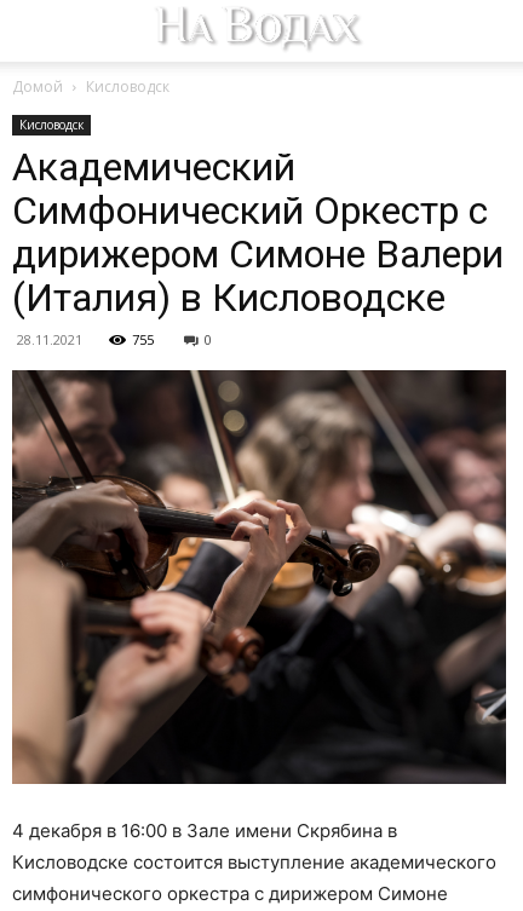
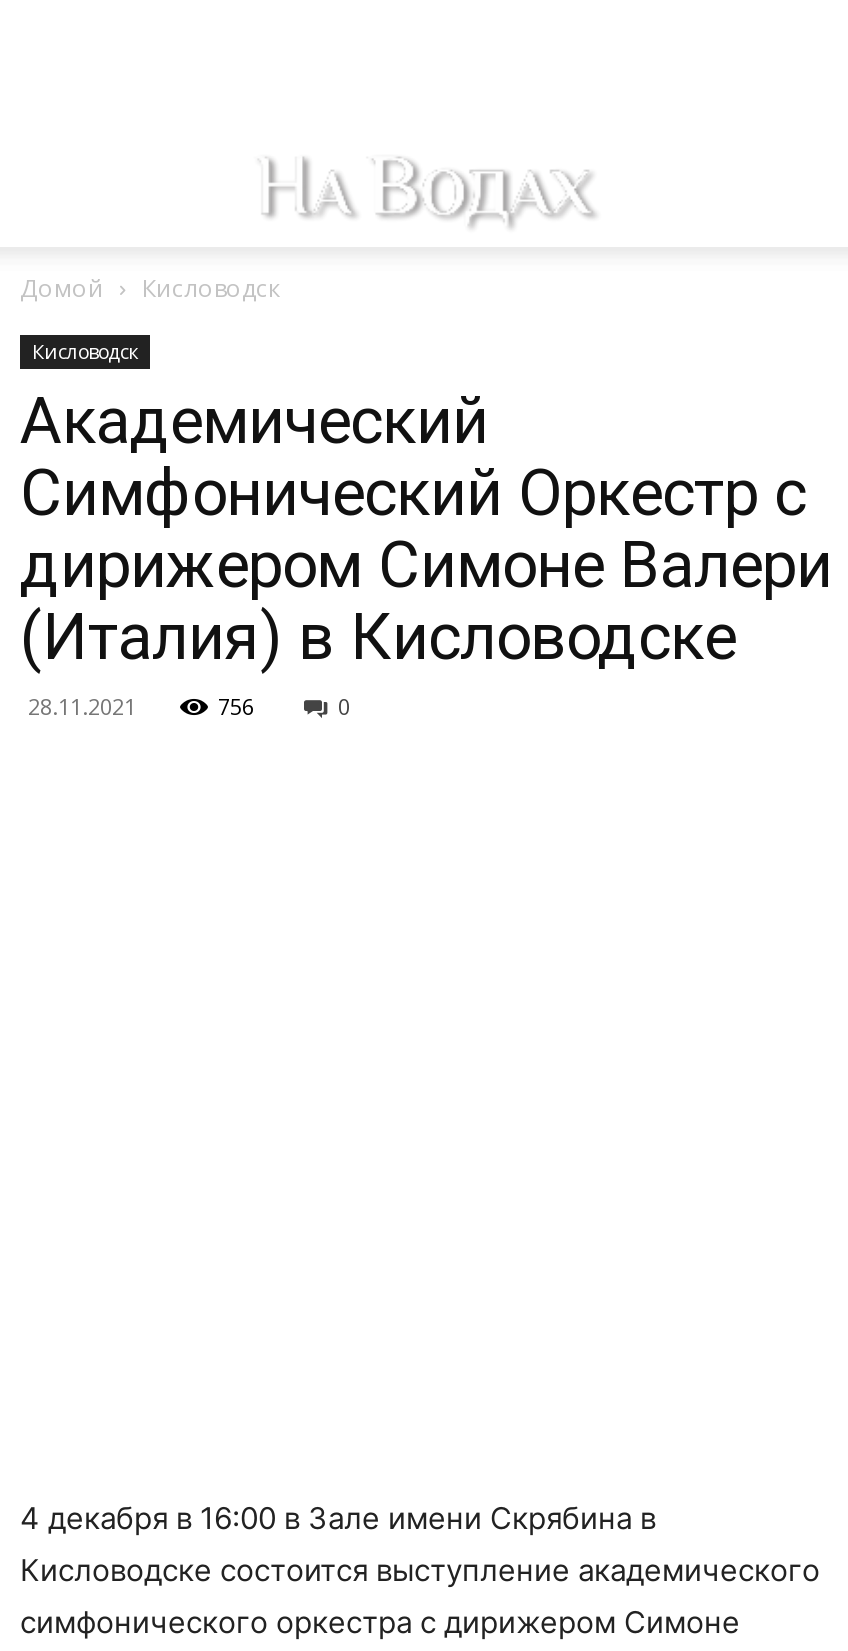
[132,330,154,348] 755 -> [218,691,254,721] 756
[11,369,507,785] [image] -> none

